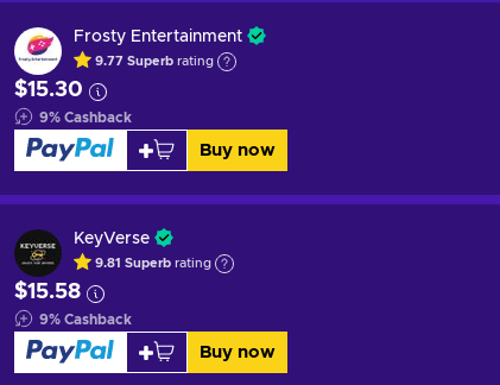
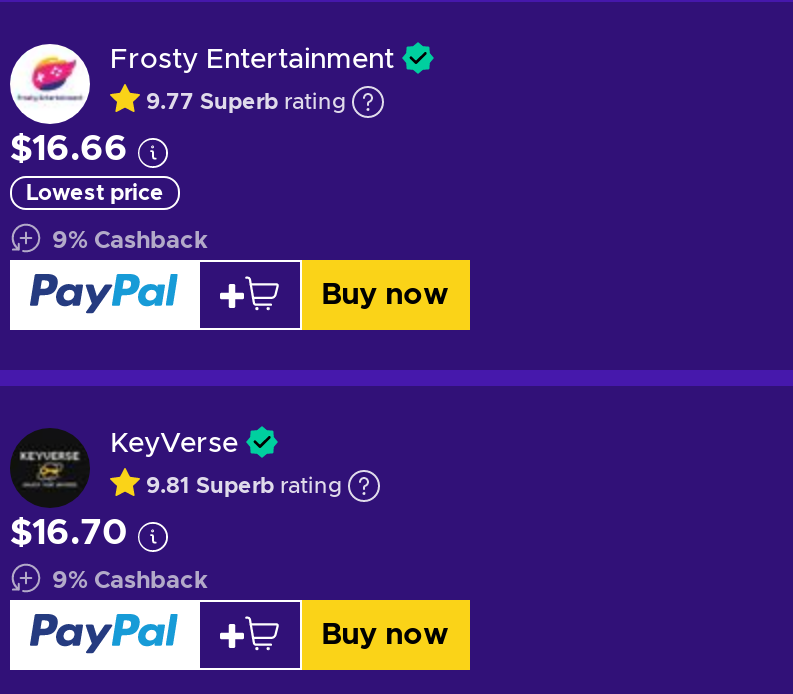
[14,79,83,101] $15.30 -> [10,131,164,203] $16.66 | Lowest price
[14,281,81,303] $15.58 -> [10,515,128,551] $16.70

